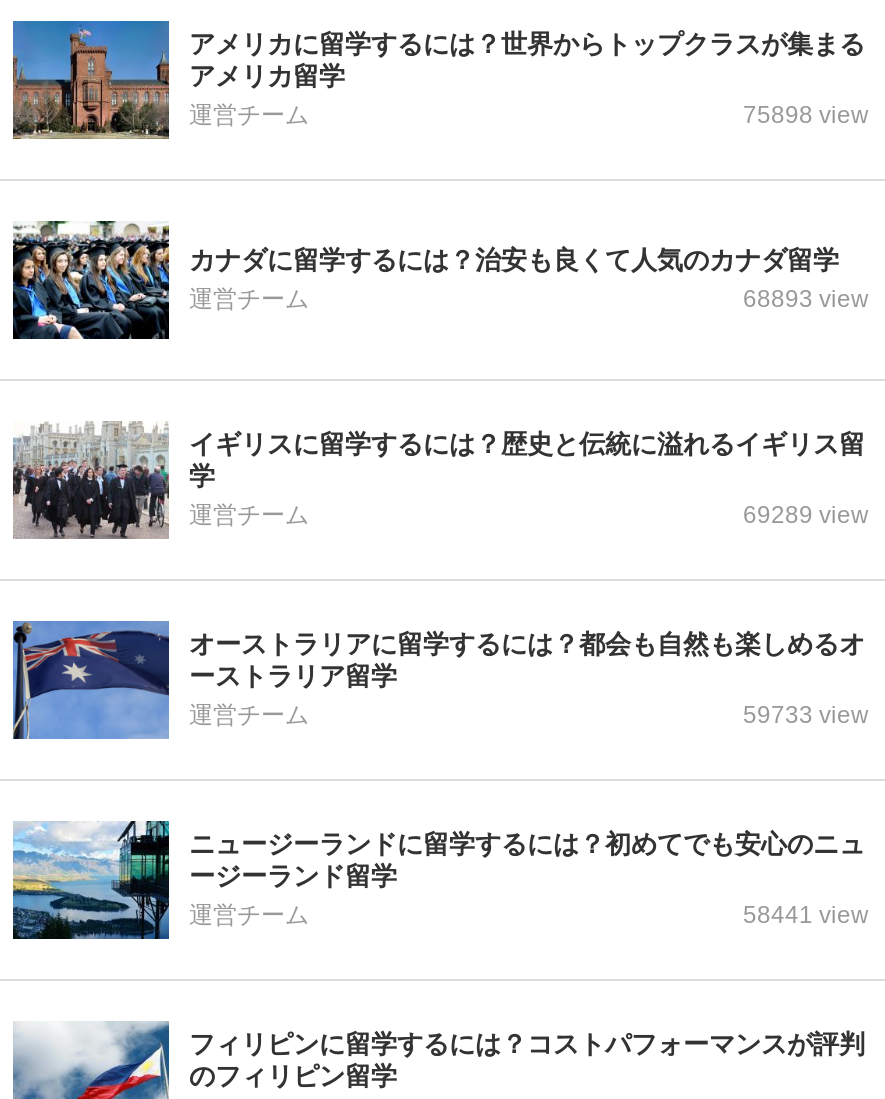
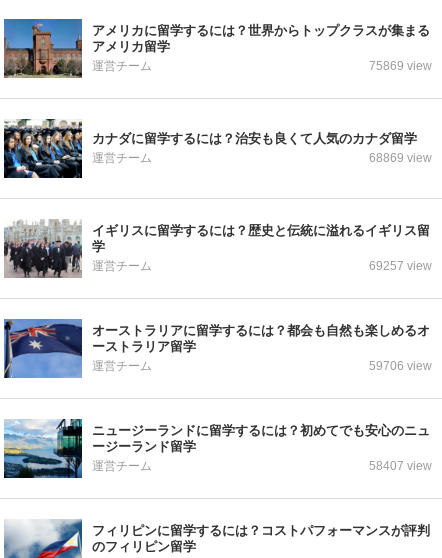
[743,101,869,129] 75898 view -> [369,59,432,73] 75869 view
[743,285,869,313] 68893 view -> [369,151,432,165] 68869 view
[743,501,869,529] 69289 view -> [369,259,432,273] 69257 view
[743,701,869,729] 59733 view -> [369,359,432,373] 59706 view
[743,901,869,929] 58441 view -> [369,459,432,473] 58407 view

